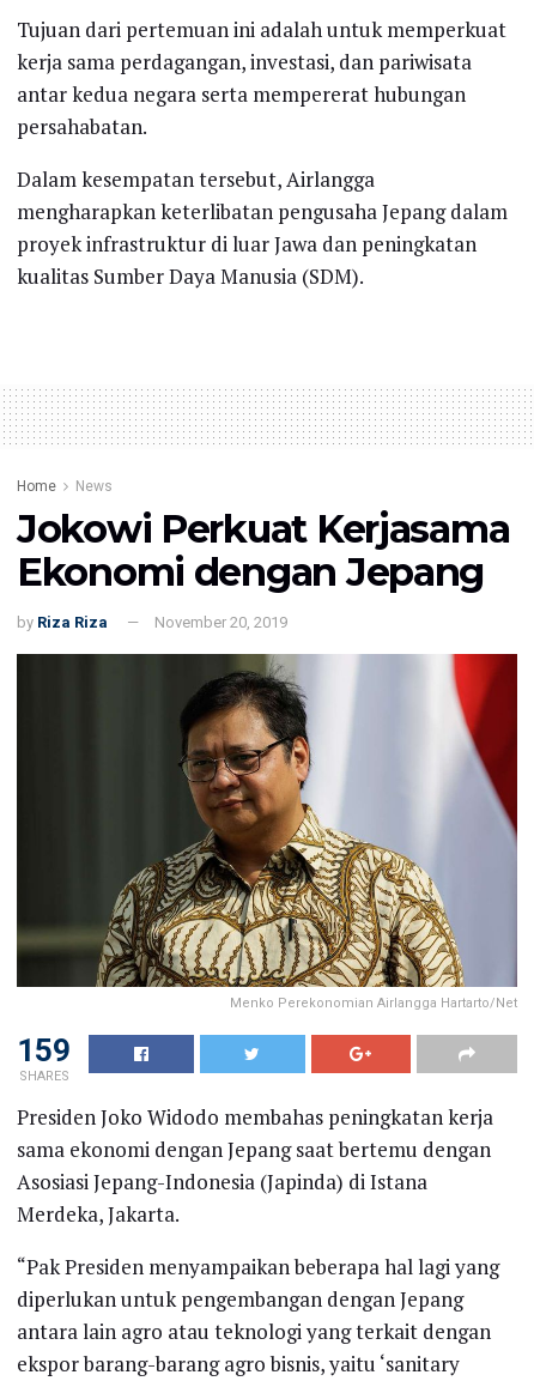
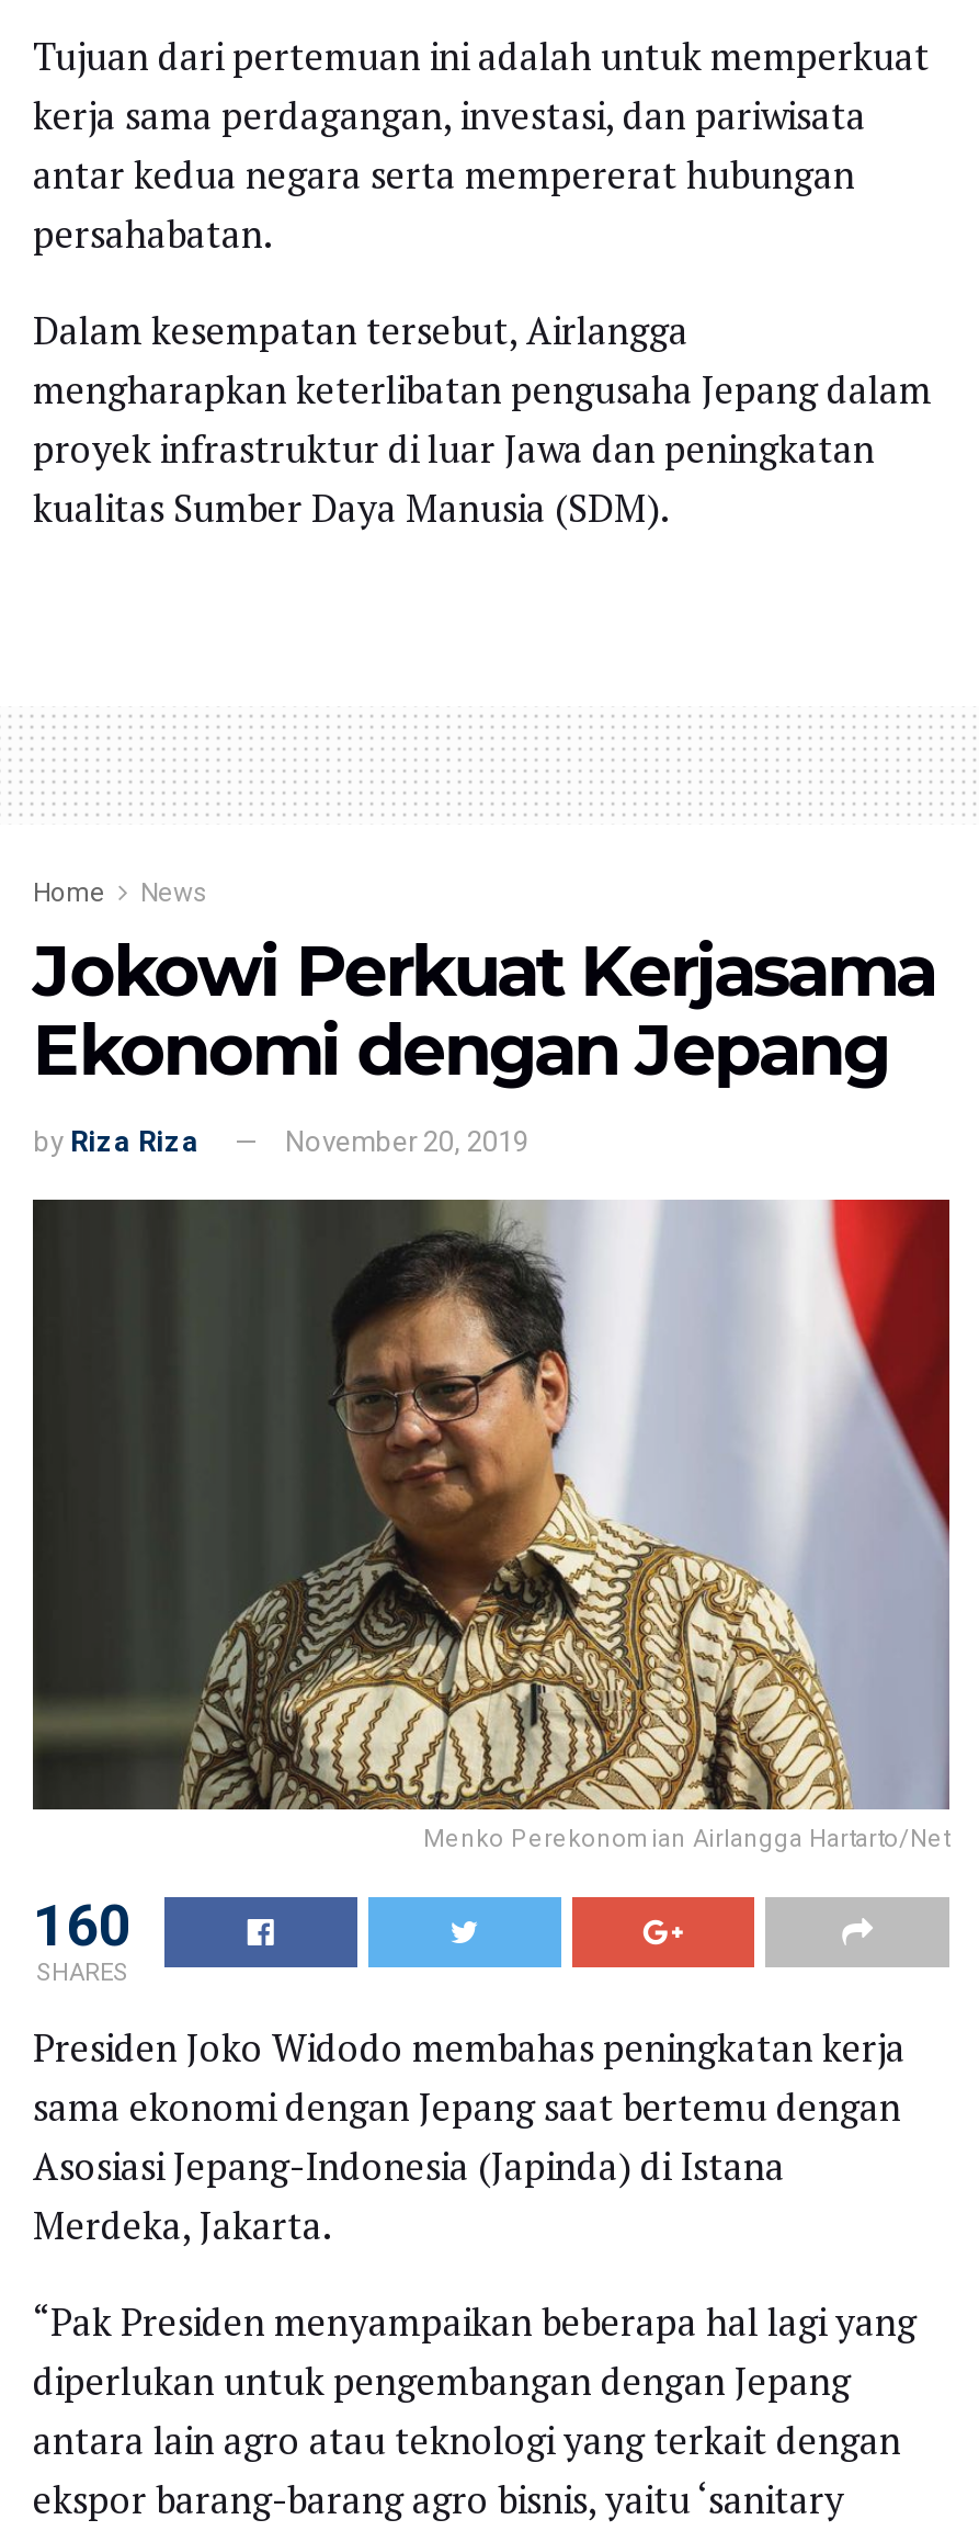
[17,1033,71,1069] 159 -> [33,1893,132,1959] 160

